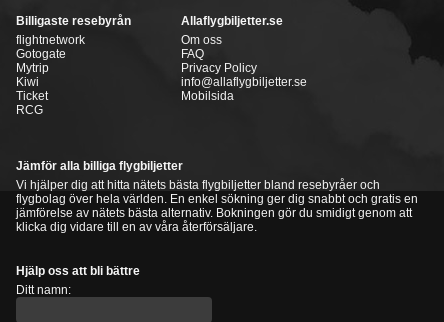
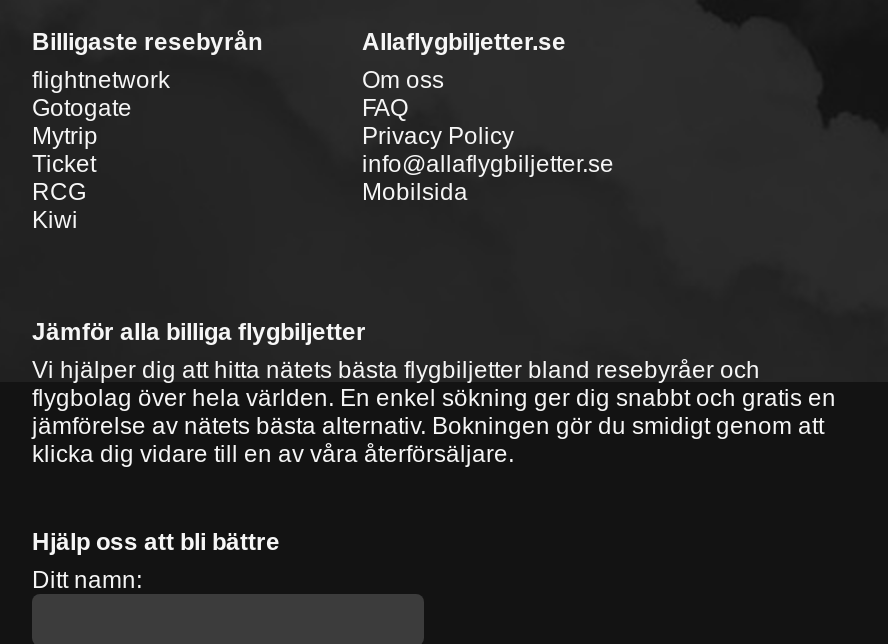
moved [16,75,39,89] -> [32,206,78,234]: Kiwi

